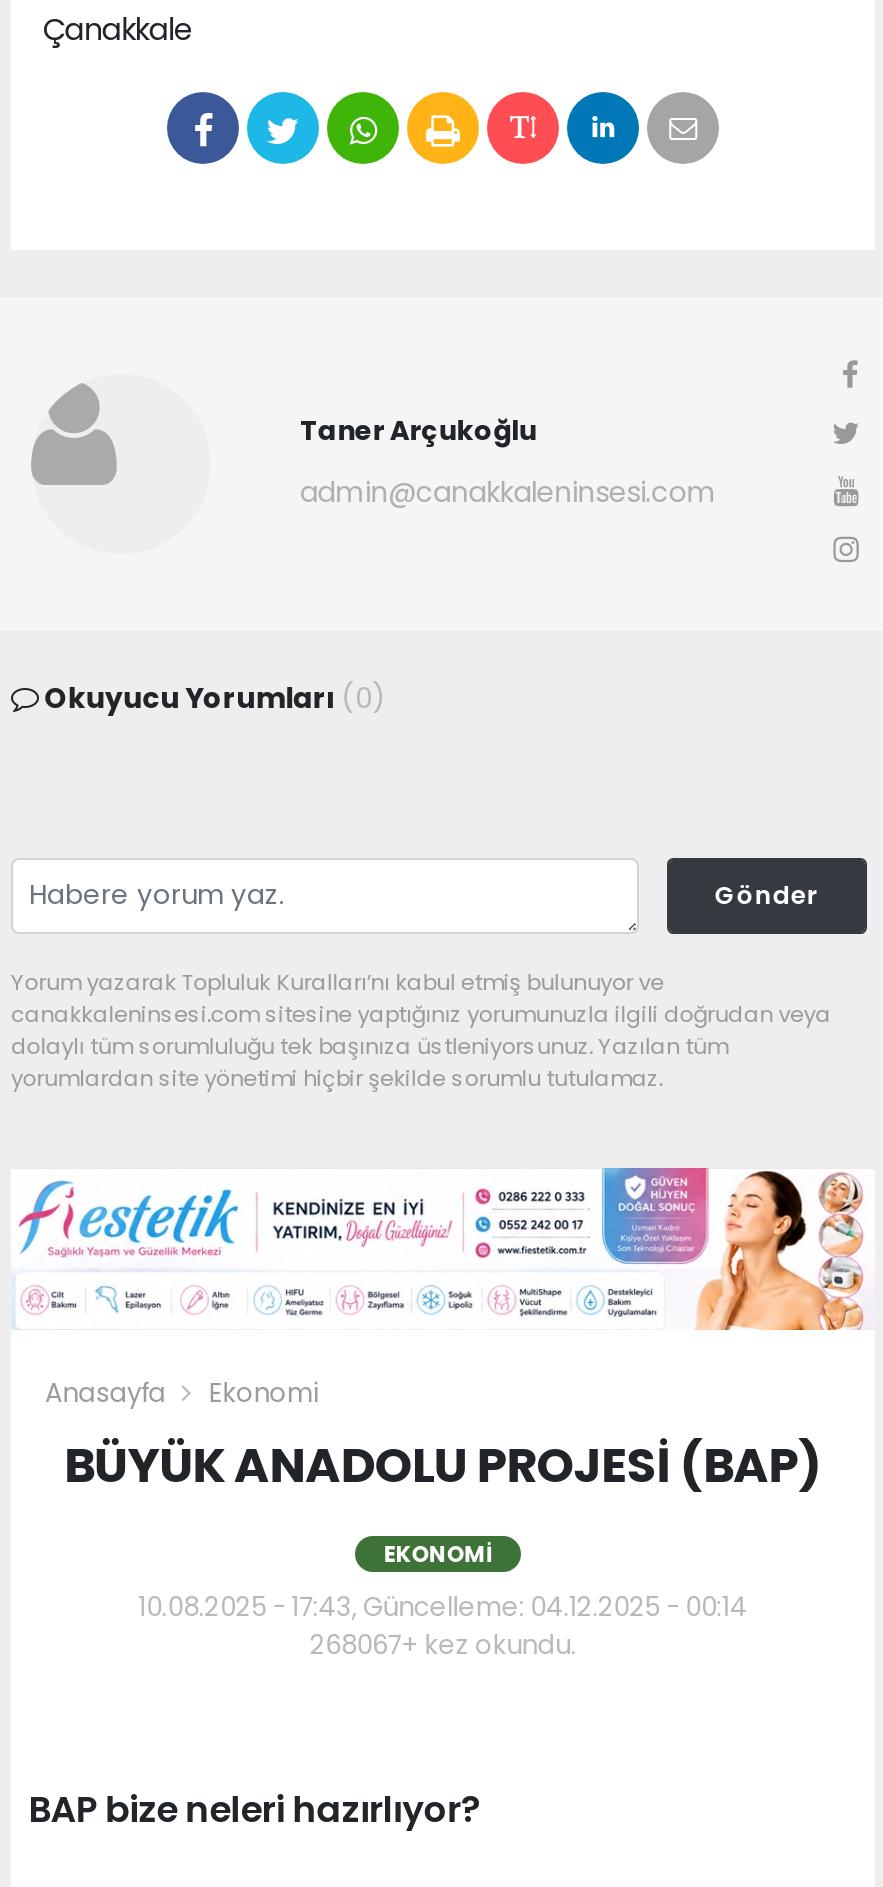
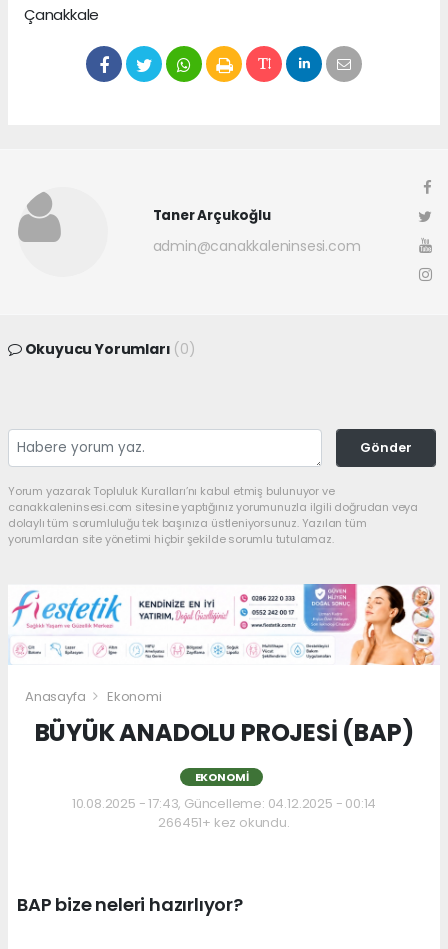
[310,1627,576,1665] 268067+ kez okundu. -> [158,813,290,832] 266451+ kez okundu.

